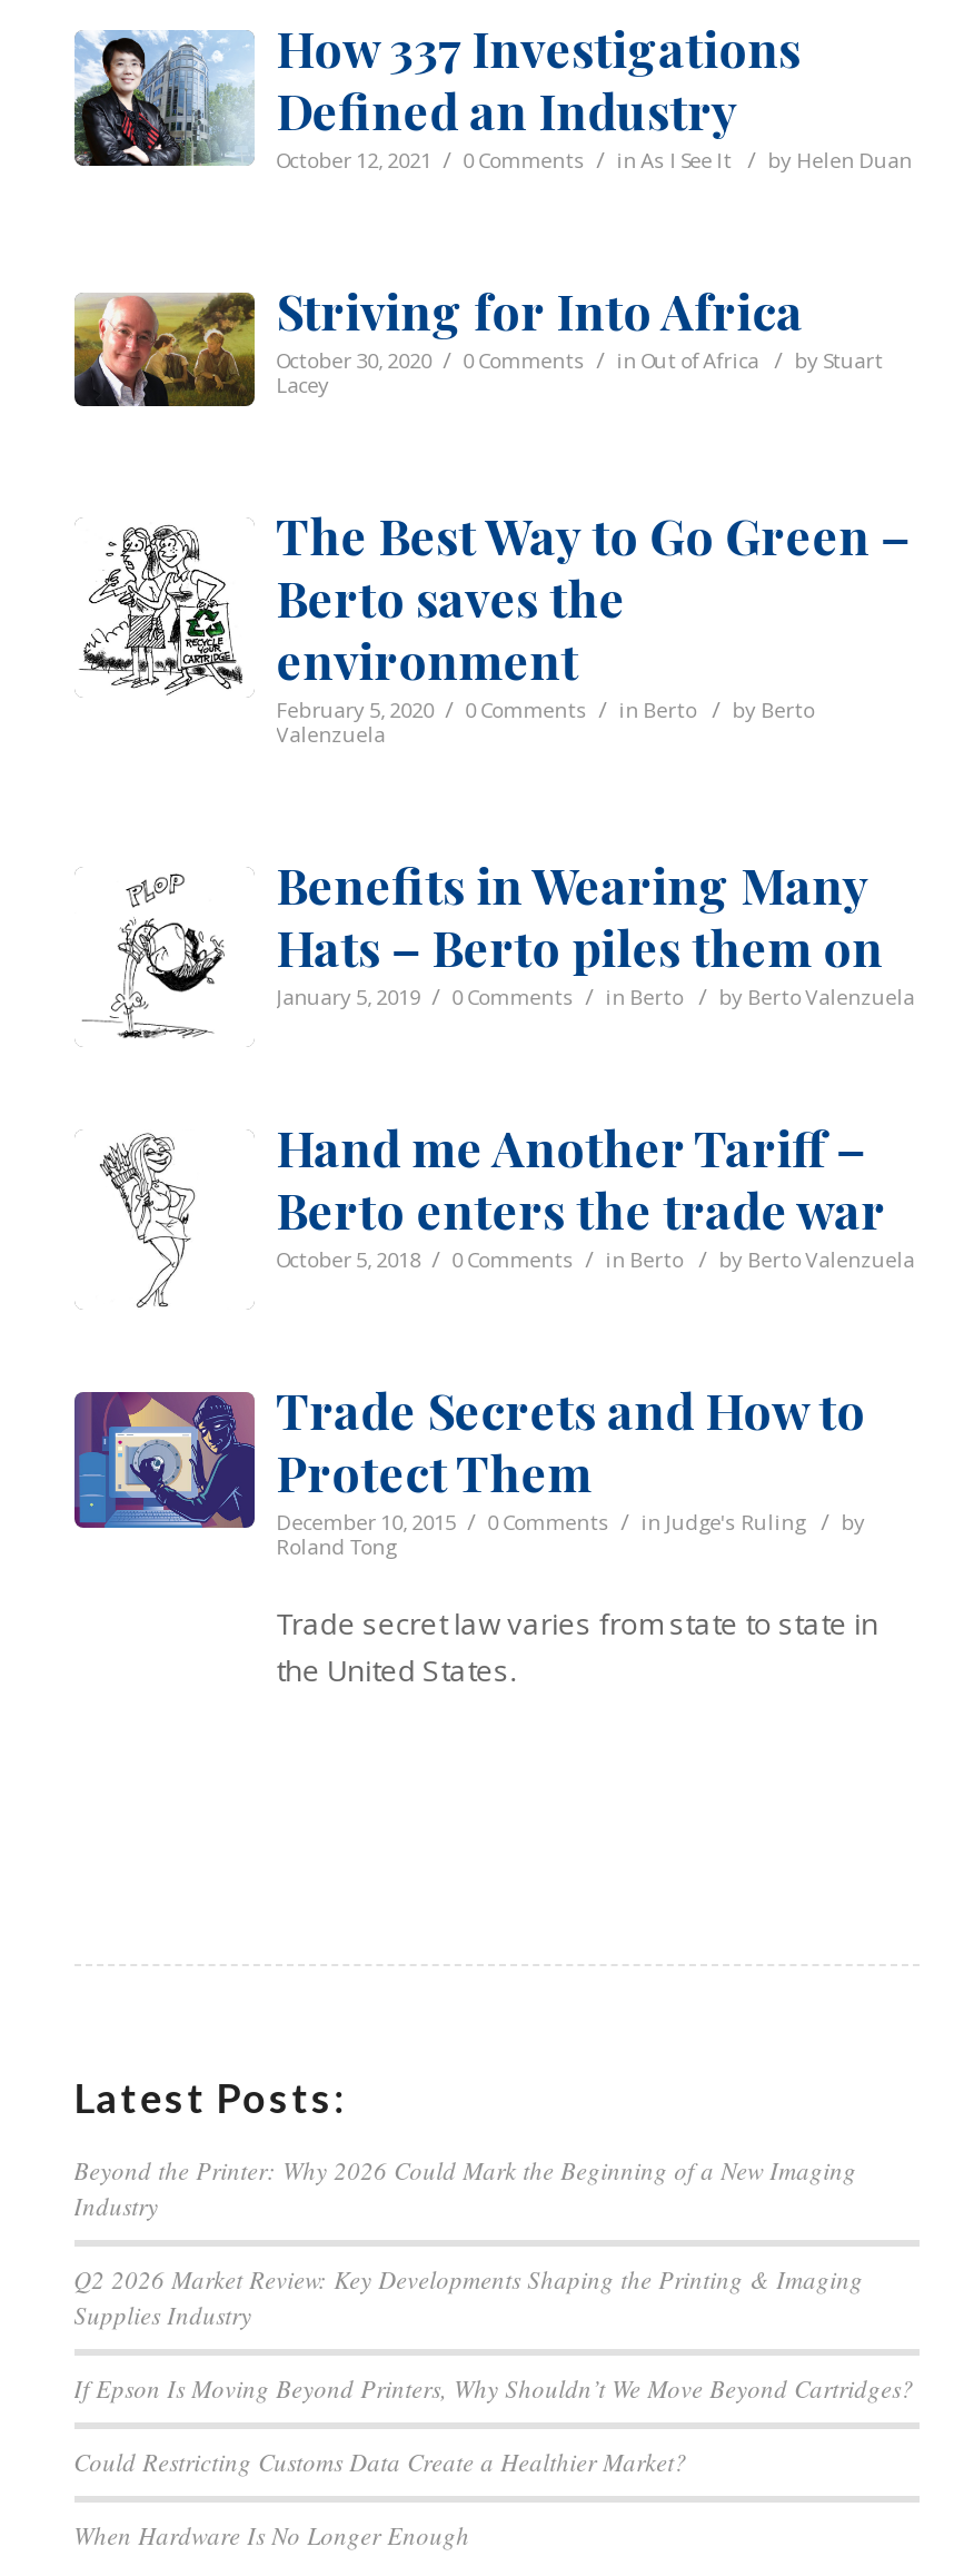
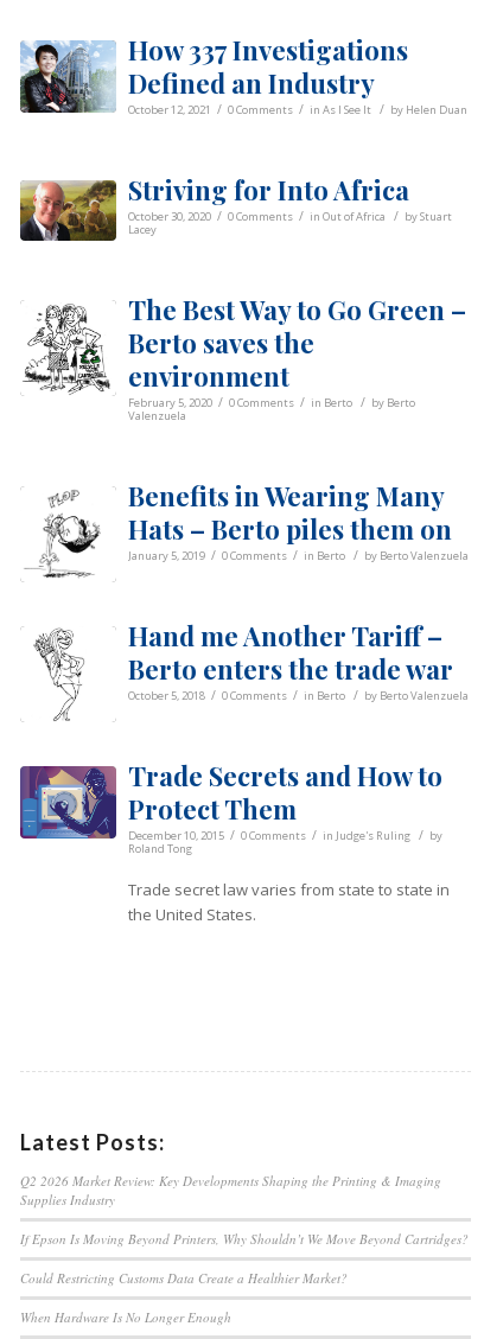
[74,2153,856,2222] Beyond the Printer: Why 2026 Could Mark the Beginning of a New Imaging | Industry -> none

